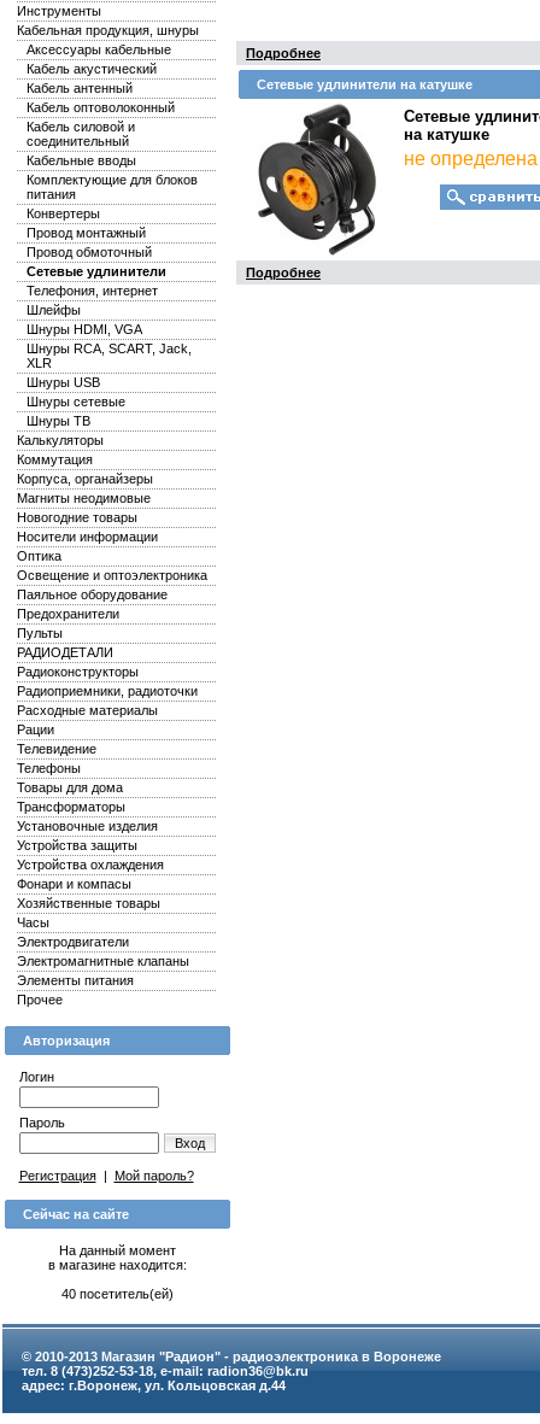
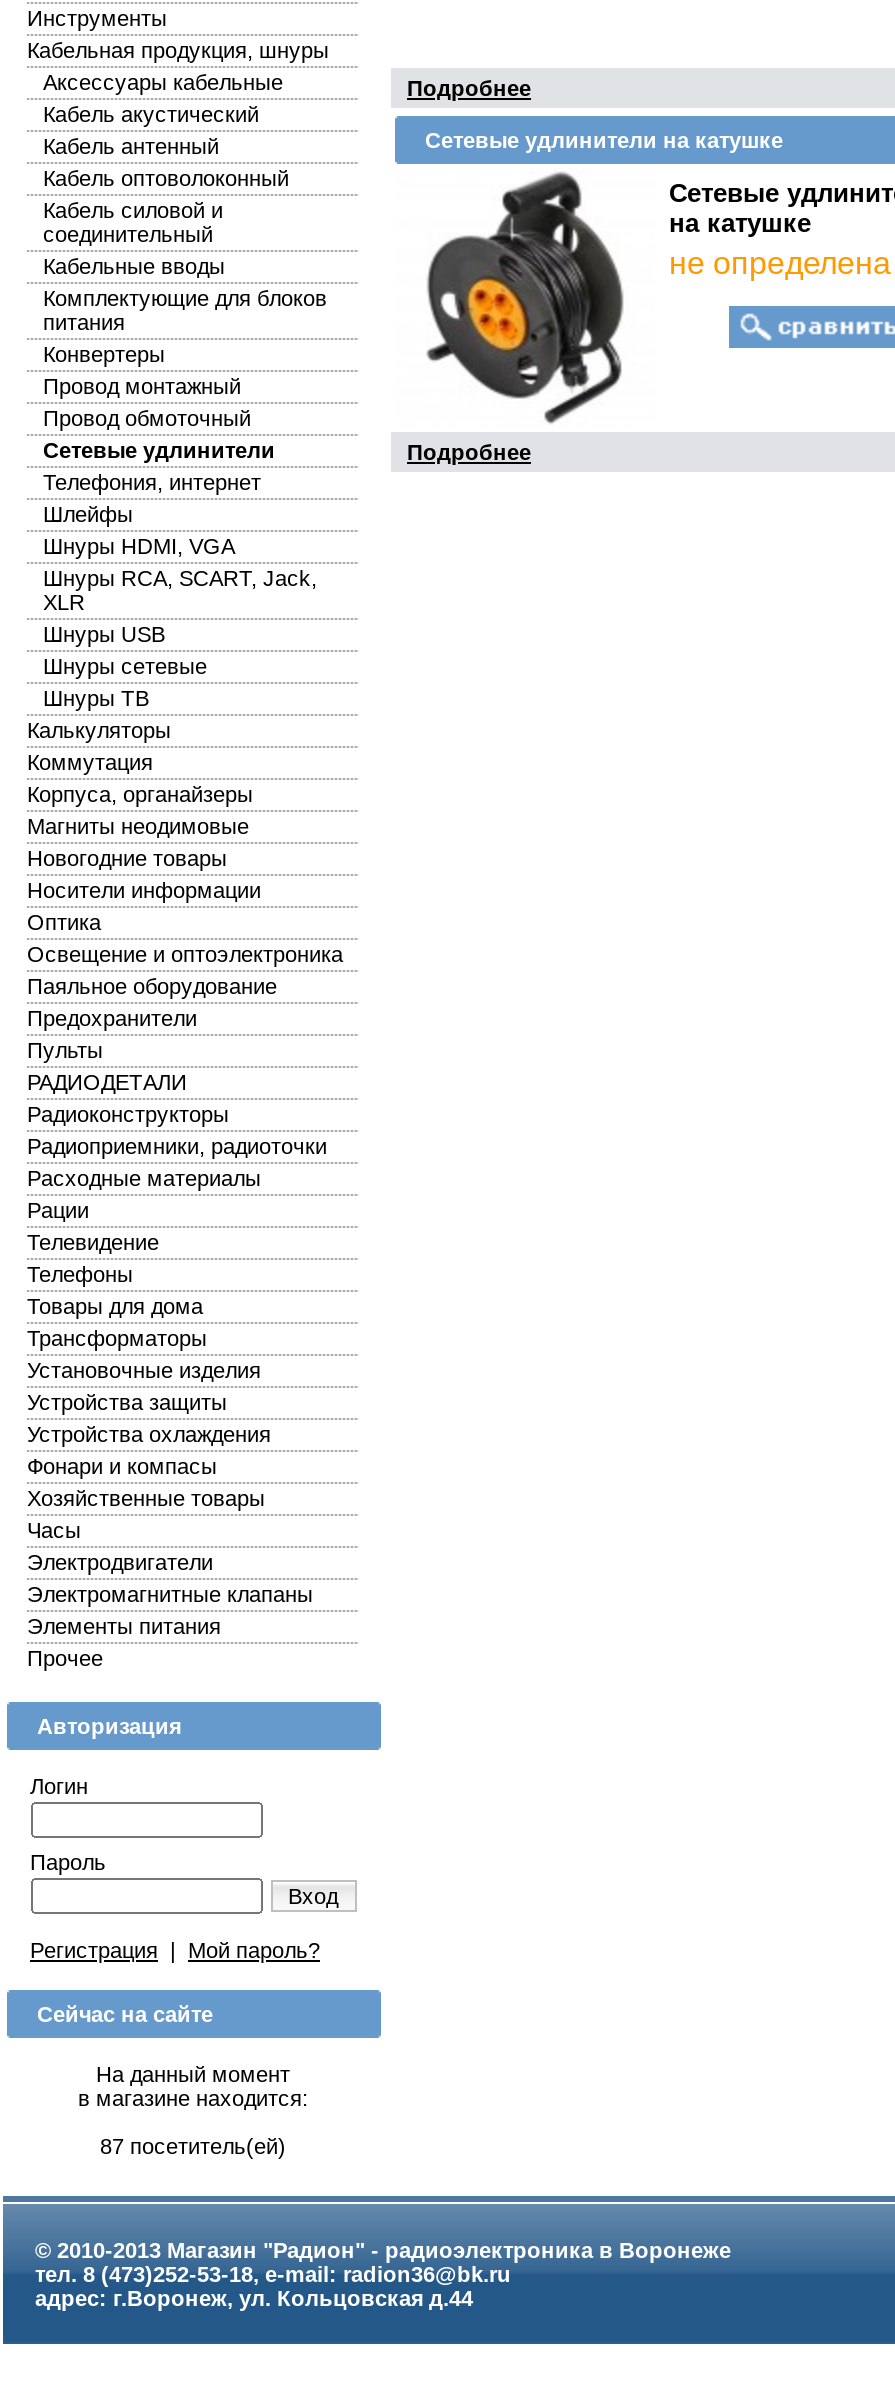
[61,1287,173,1301] 40 посетитель(ей) -> [100,2134,286,2158] 87 посетитель(ей)

